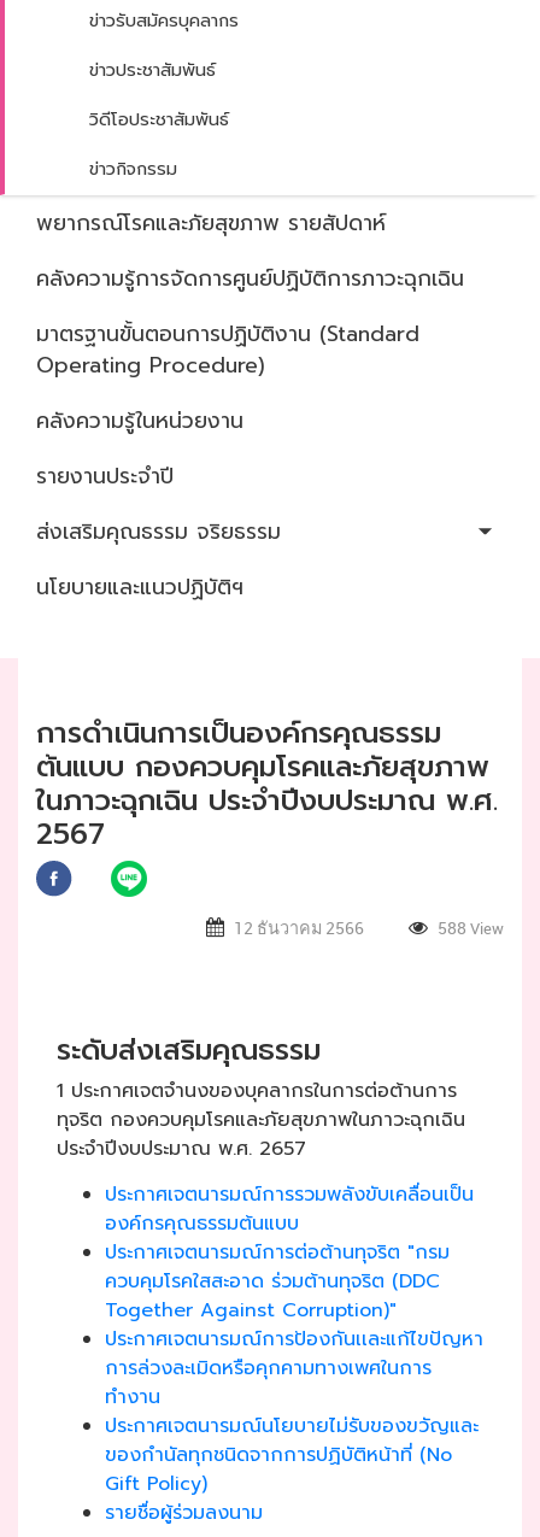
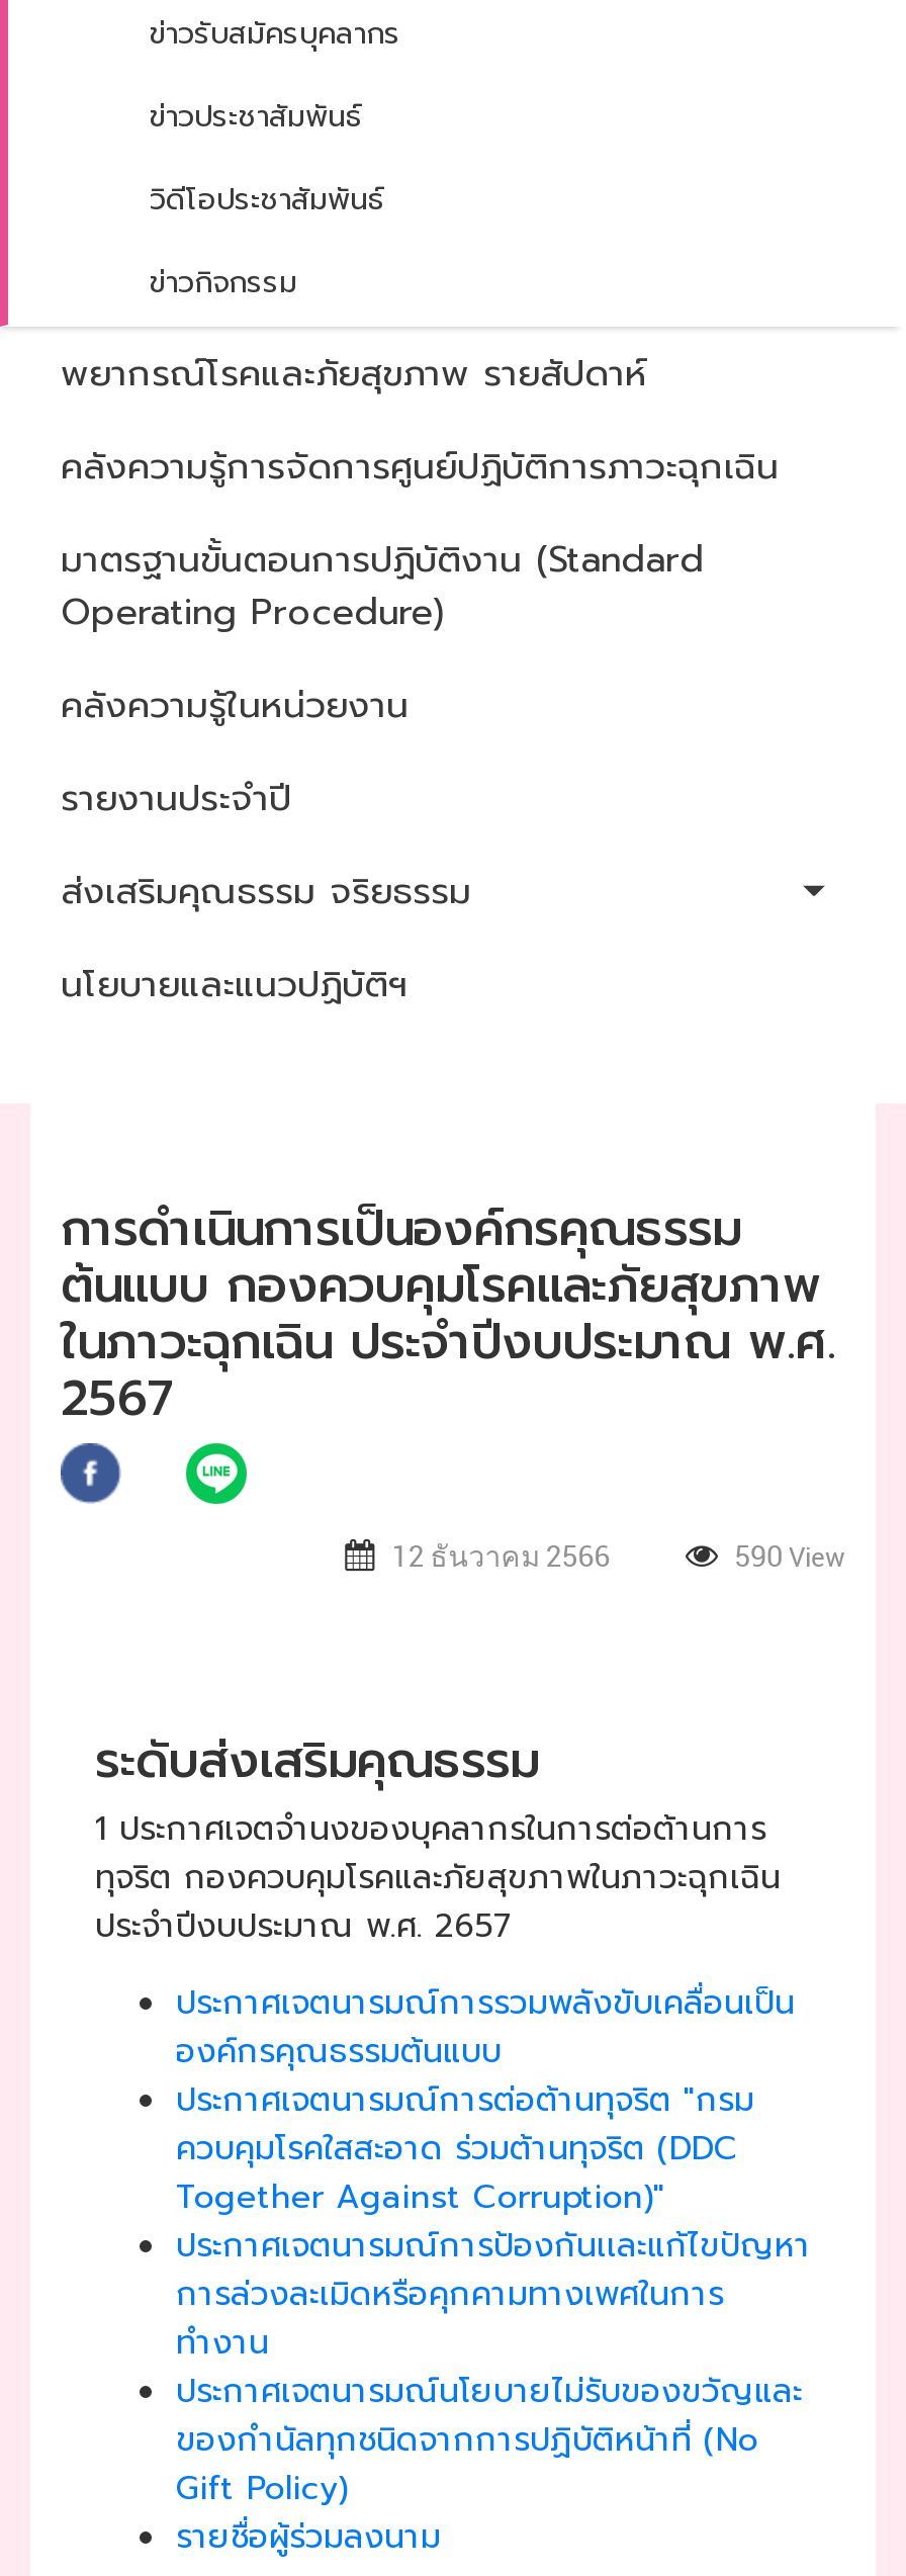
[438,916,504,939] 588 View -> [734,1536,845,1575] 590 View

